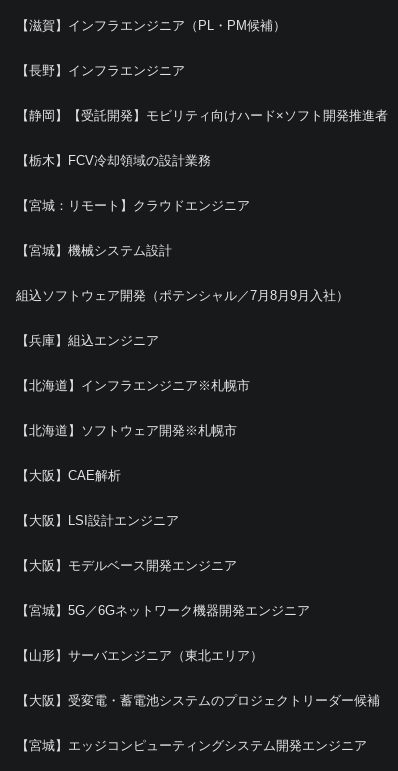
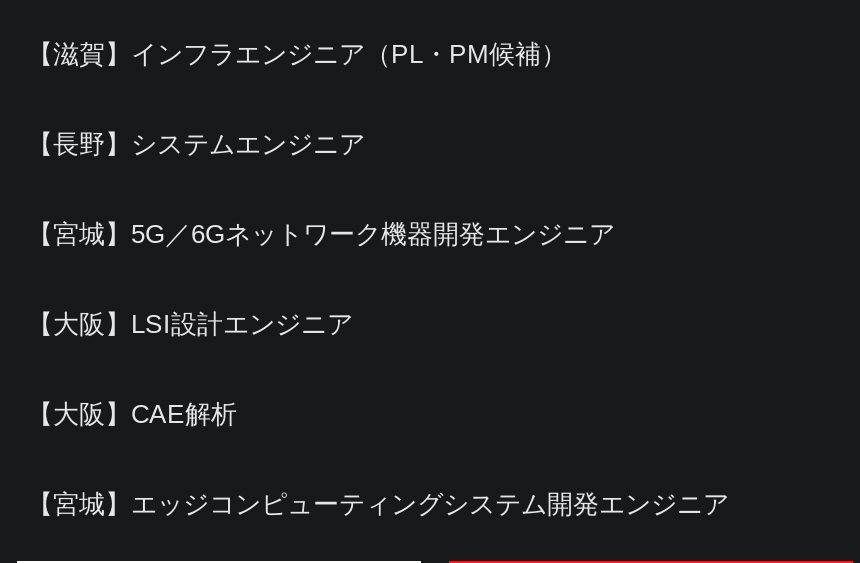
[16,63,388,438] 【長野】インフラエンジニア | 【静岡】【受託開発】モビリティ向けハード×ソフト開発推進者 | 【栃木】FCV冷却領域の設計業務 | 【宮城：リモート】クラウドエンジニア | 【宮城】機械システム設計 | 組込ソフトウェア開発（ポテンシャル／7月8月9月入社） | 【兵庫】組込エンジニア | 【北海道】インフラエンジニア※札幌市 | 【北海道】ソフトウェア開発※札幌市 -> [27,129,365,159] 【長野】システムエンジニア
moved [16,513,179,528] -> [27,309,353,339]: 【大阪】LSI設計エンジニア
[16,558,380,708] 【大阪】モデルベース開発エンジニア | 【山形】サーバエンジニア（東北エリア） | 【大阪】受変電・蓄電池システムのプロジェクトリーダー候補 -> none
moved [16,603,310,618] -> [27,219,615,249]: 【宮城】5G／6Gネットワーク機器開発エンジニア

